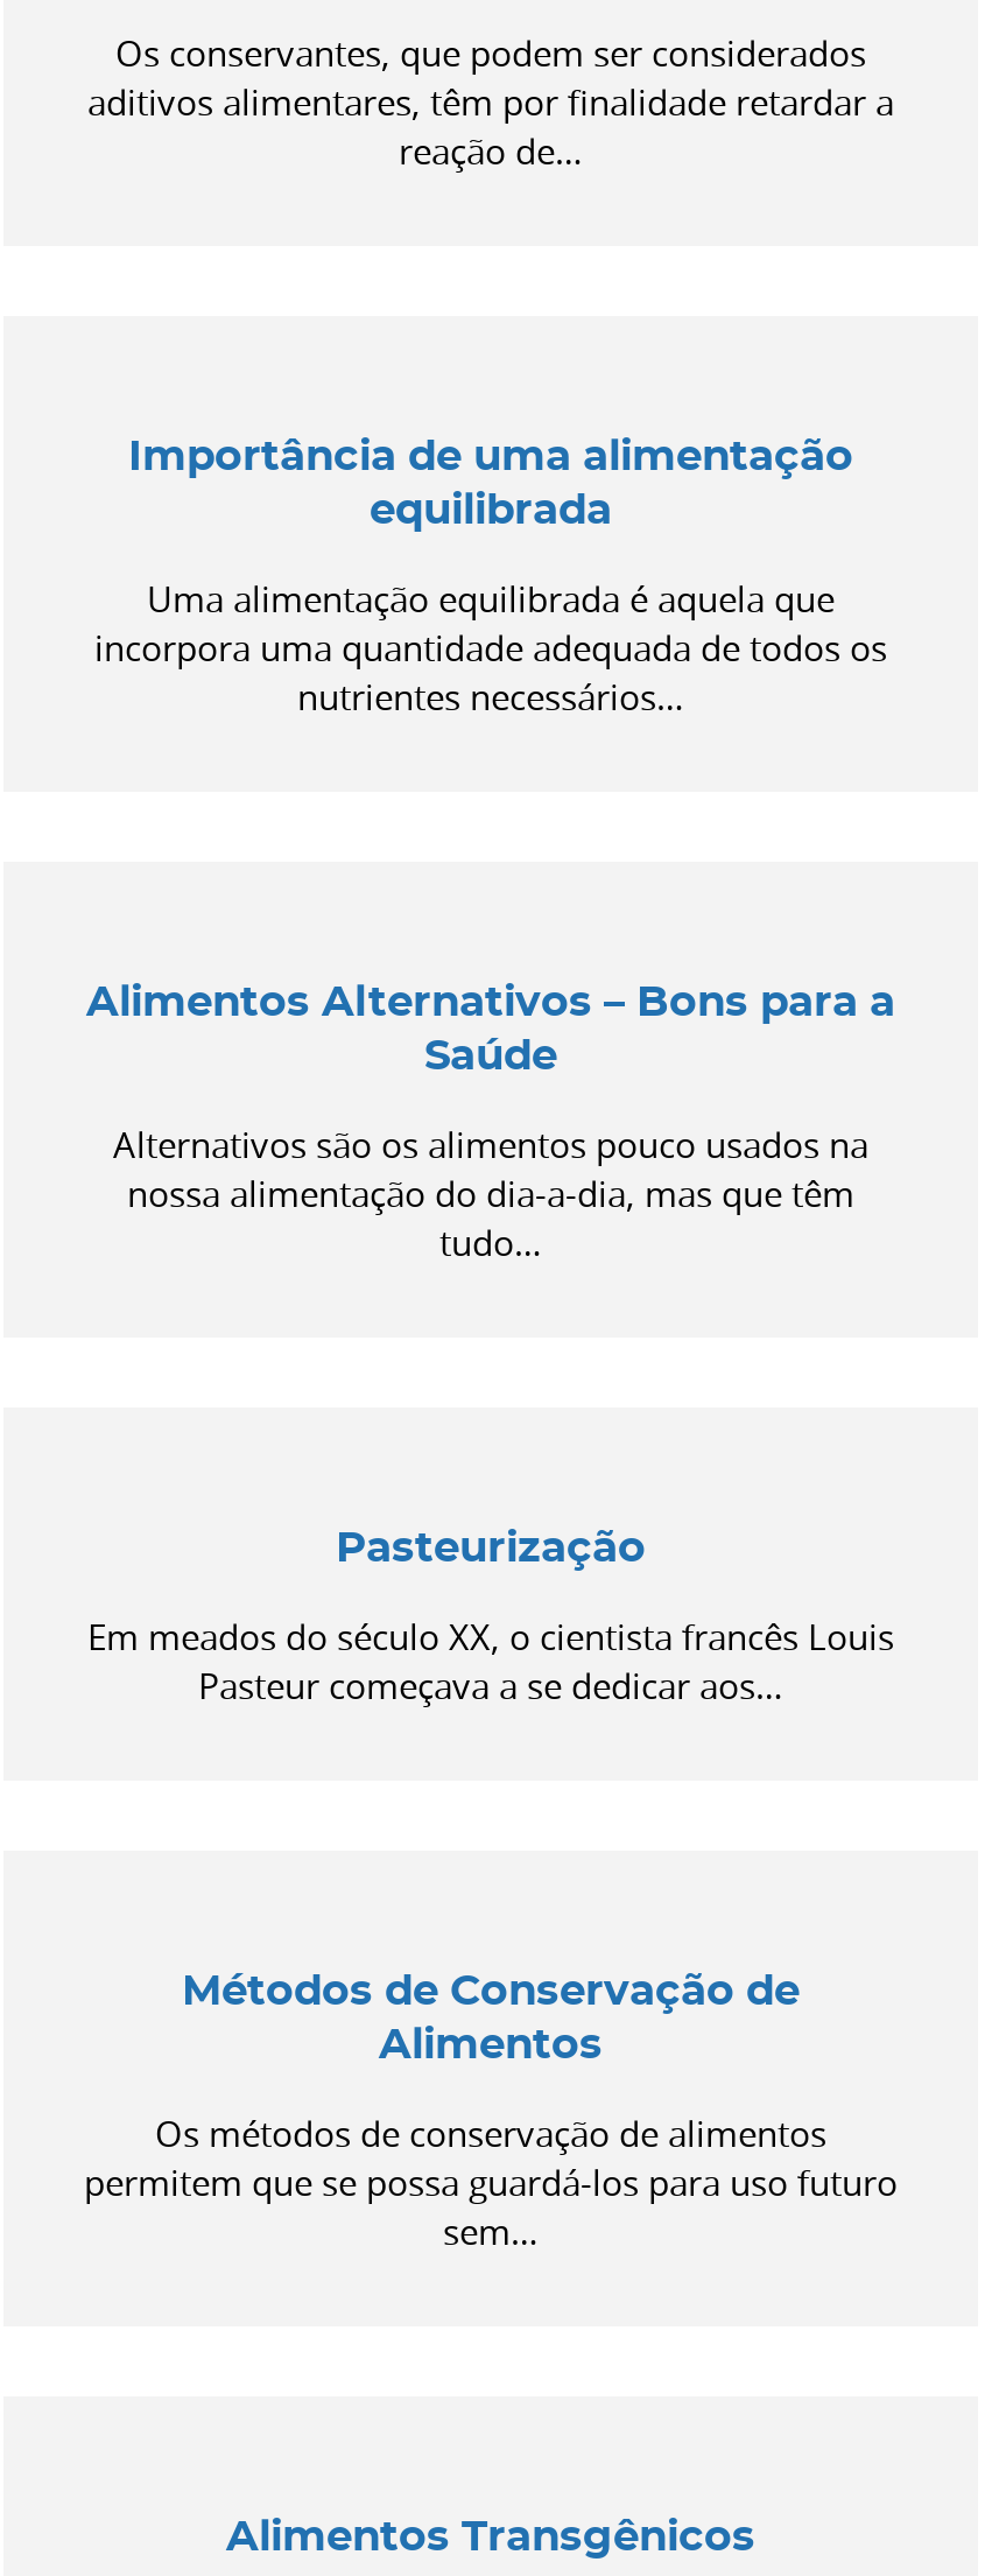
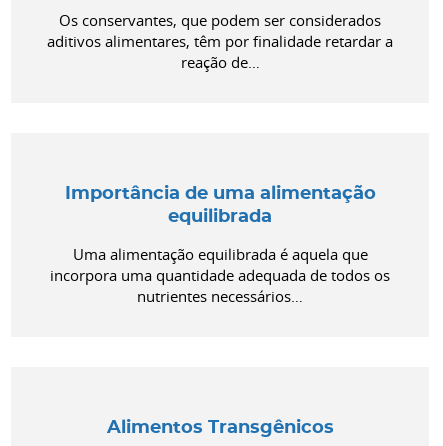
[86,983,895,1265] Alimentos Alternativos – Bons para a | Saúde | Alternativos são os alimentos pouco usados na | nossa alimentação do dia-a-dia, mas que têm | tudo… -> none
[87,1529,894,1708] Pasteurização | Em meados do século XX, o cientista francês Louis | Pasteur começava a se dedicar aos… -> none
[84,1971,898,2254] Métodos de Conservação de | Alimentos | Os métodos de conservação de alimentos | permitem que se possa guardá-los para uso futuro | sem… -> none

